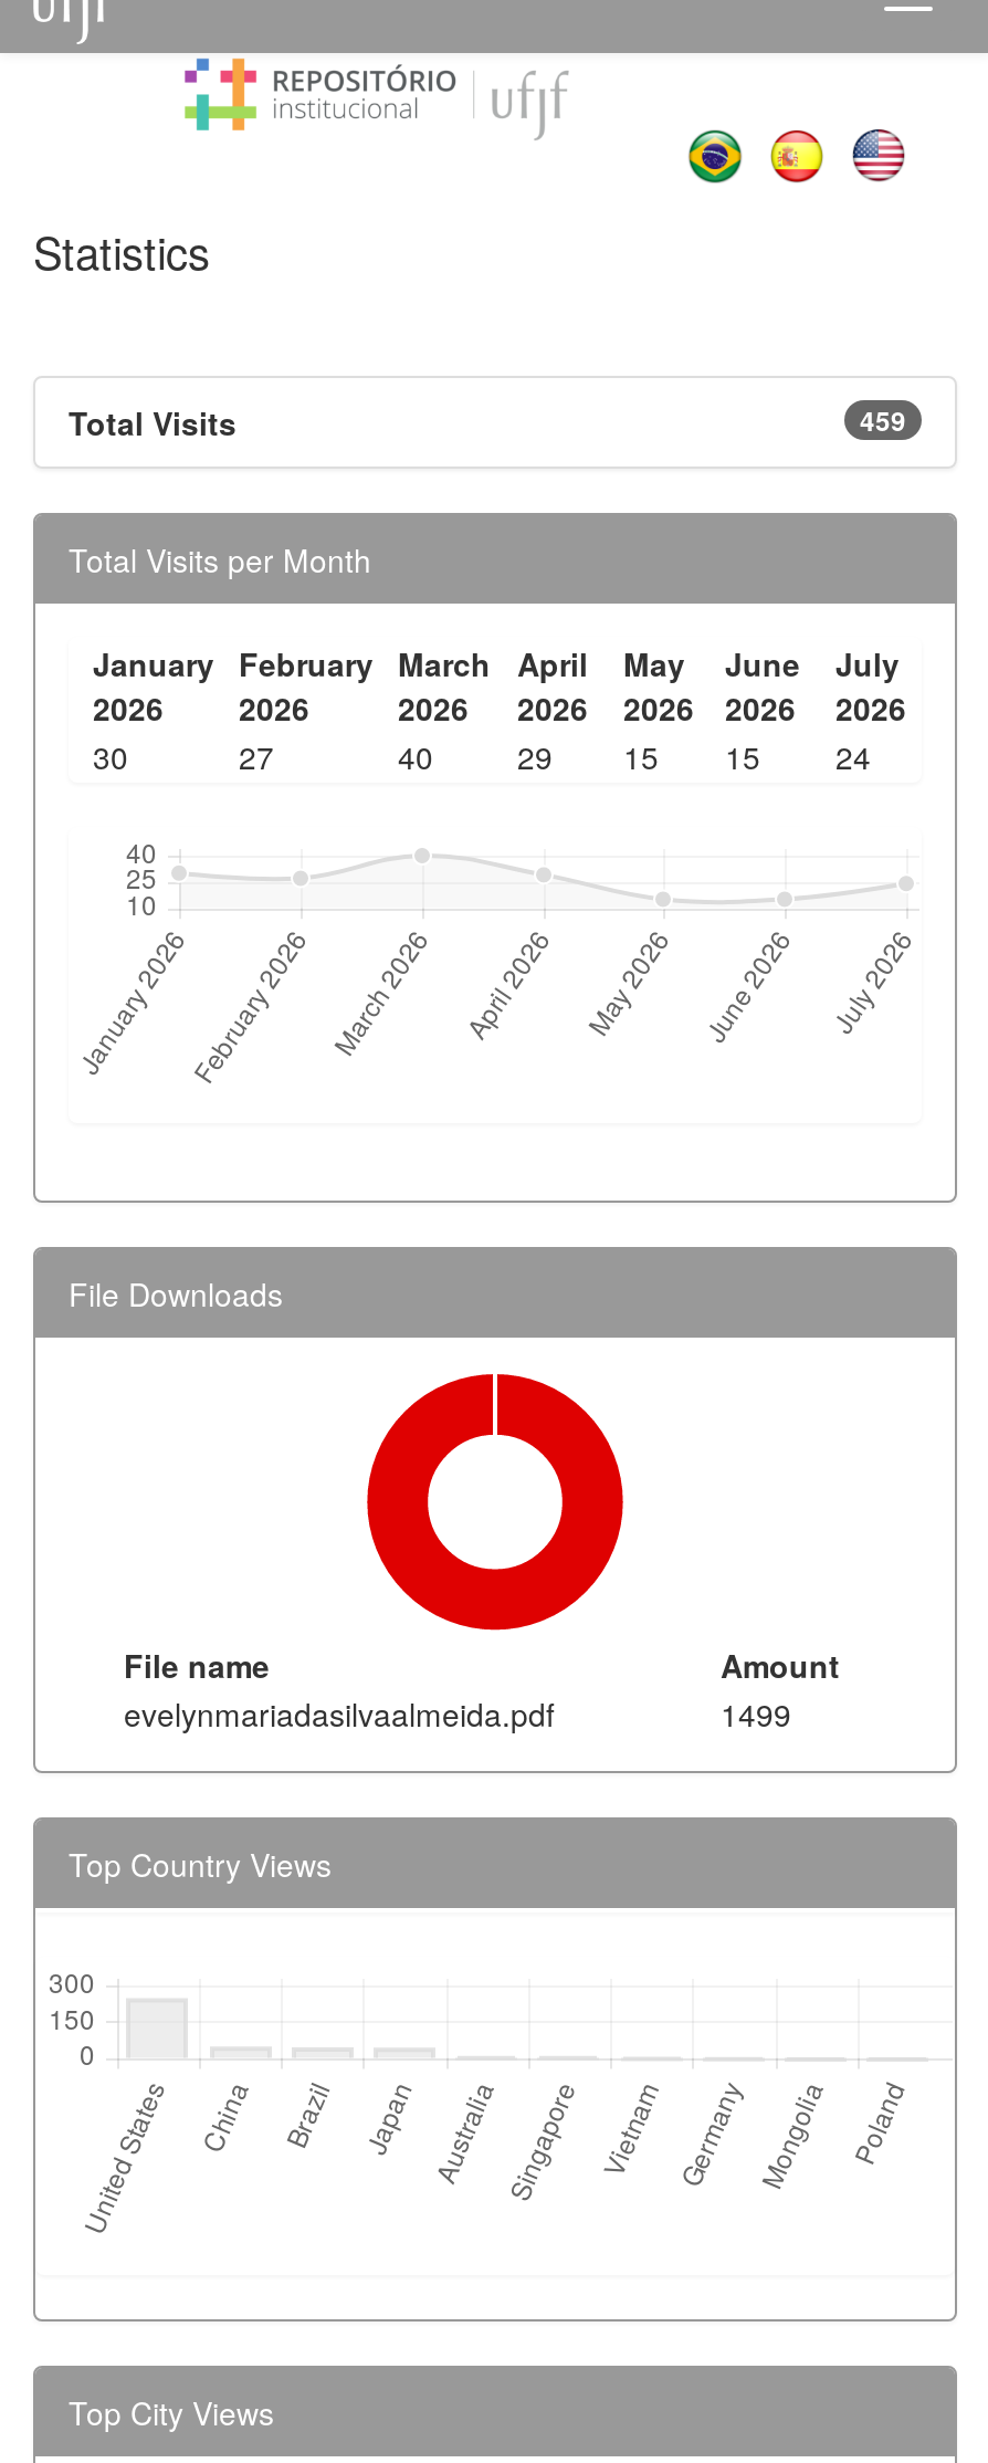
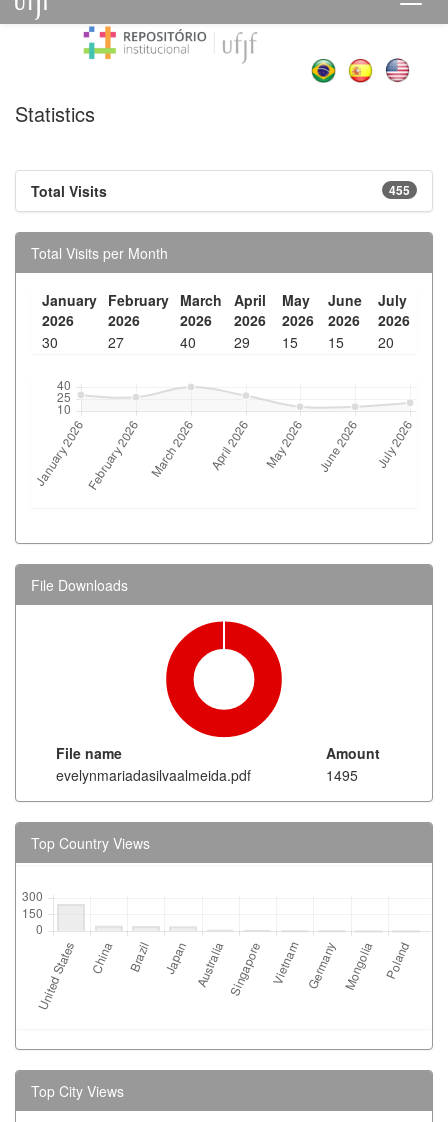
[860,400,906,440] 459 -> [389,181,410,199] 455
[398,734,871,778] 40 29 15 15 24 -> [180,332,394,352] 40 29 15 15 20
[721,1691,791,1736] 1499 -> [326,765,358,785] 1495

